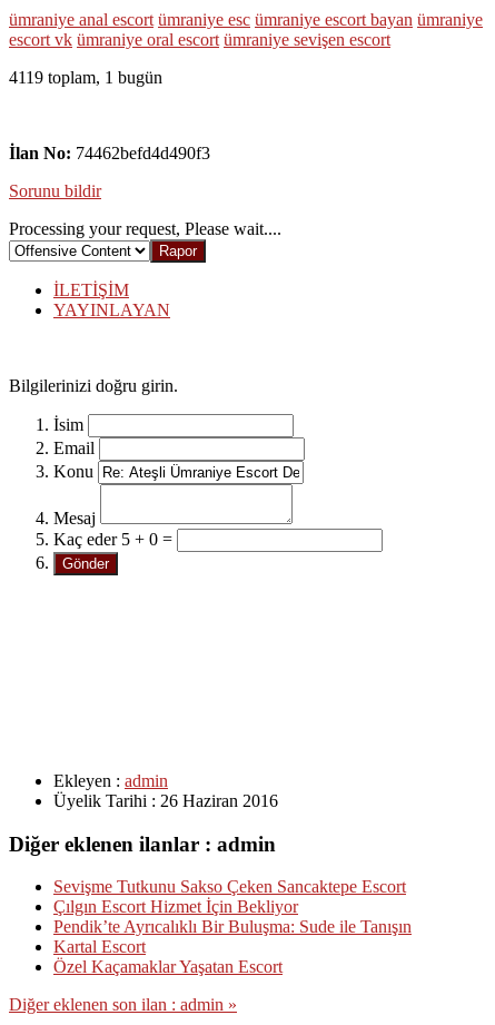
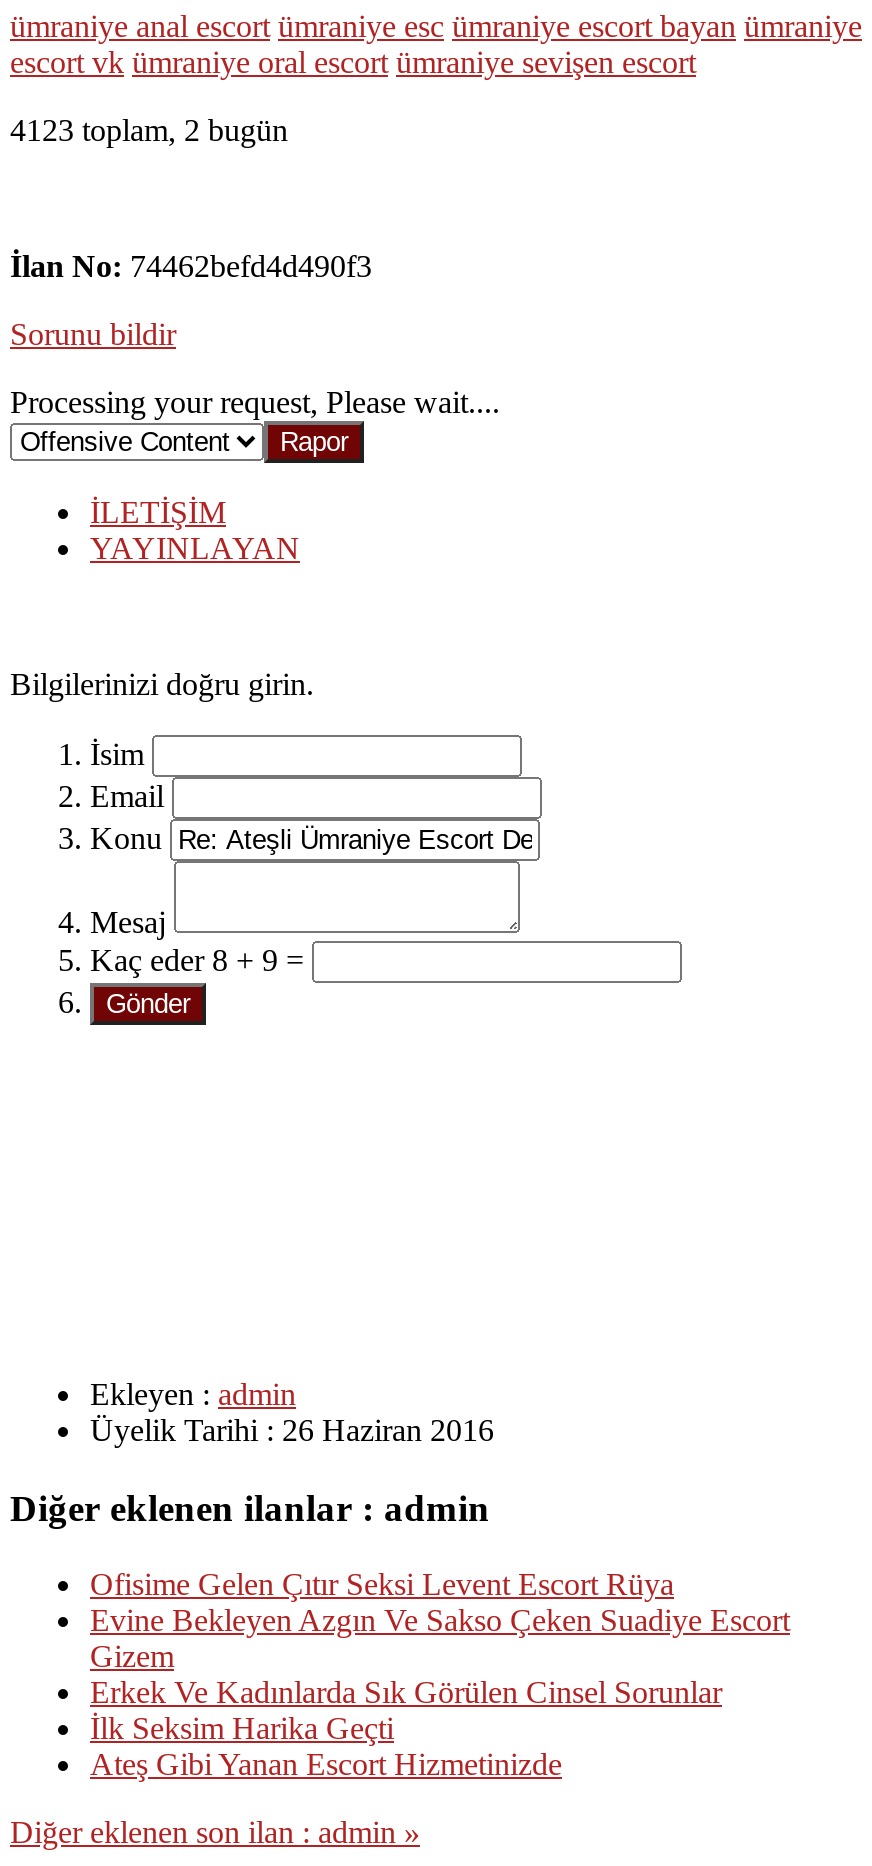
[9,68,162,87] 4119 toplam, 1 bugün -> [10,113,288,147] 4123 toplam, 2 bugün
[53,530,172,549] Kaç eder 5 + 0 = -> [90,943,304,977] Kaç eder 8 + 9 =
[53,877,412,976] Sevişme Tutkunu Sakso Çeken Sancaktepe Escort | Çılgın Escort Hizmet İçin Bekliyor | Pendik’te Ayrıcalıklı Bir Buluşma: Sude ile Tanışın | Kartal Escort | Özel Kaçamaklar Yaşatan Escort -> [90,1568,790,1782] Ofisime Gelen Çıtır Seksi Levent Escort Rüya | Evine Bekleyen Azgın Ve Sakso Çeken Suadiye Escort | Gizem | Erkek Ve Kadınlarda Sık Görülen Cinsel Sorunlar | İlk Seksim Harika Geçti | Ateş Gibi Yanan Escort Hizmetinizde

